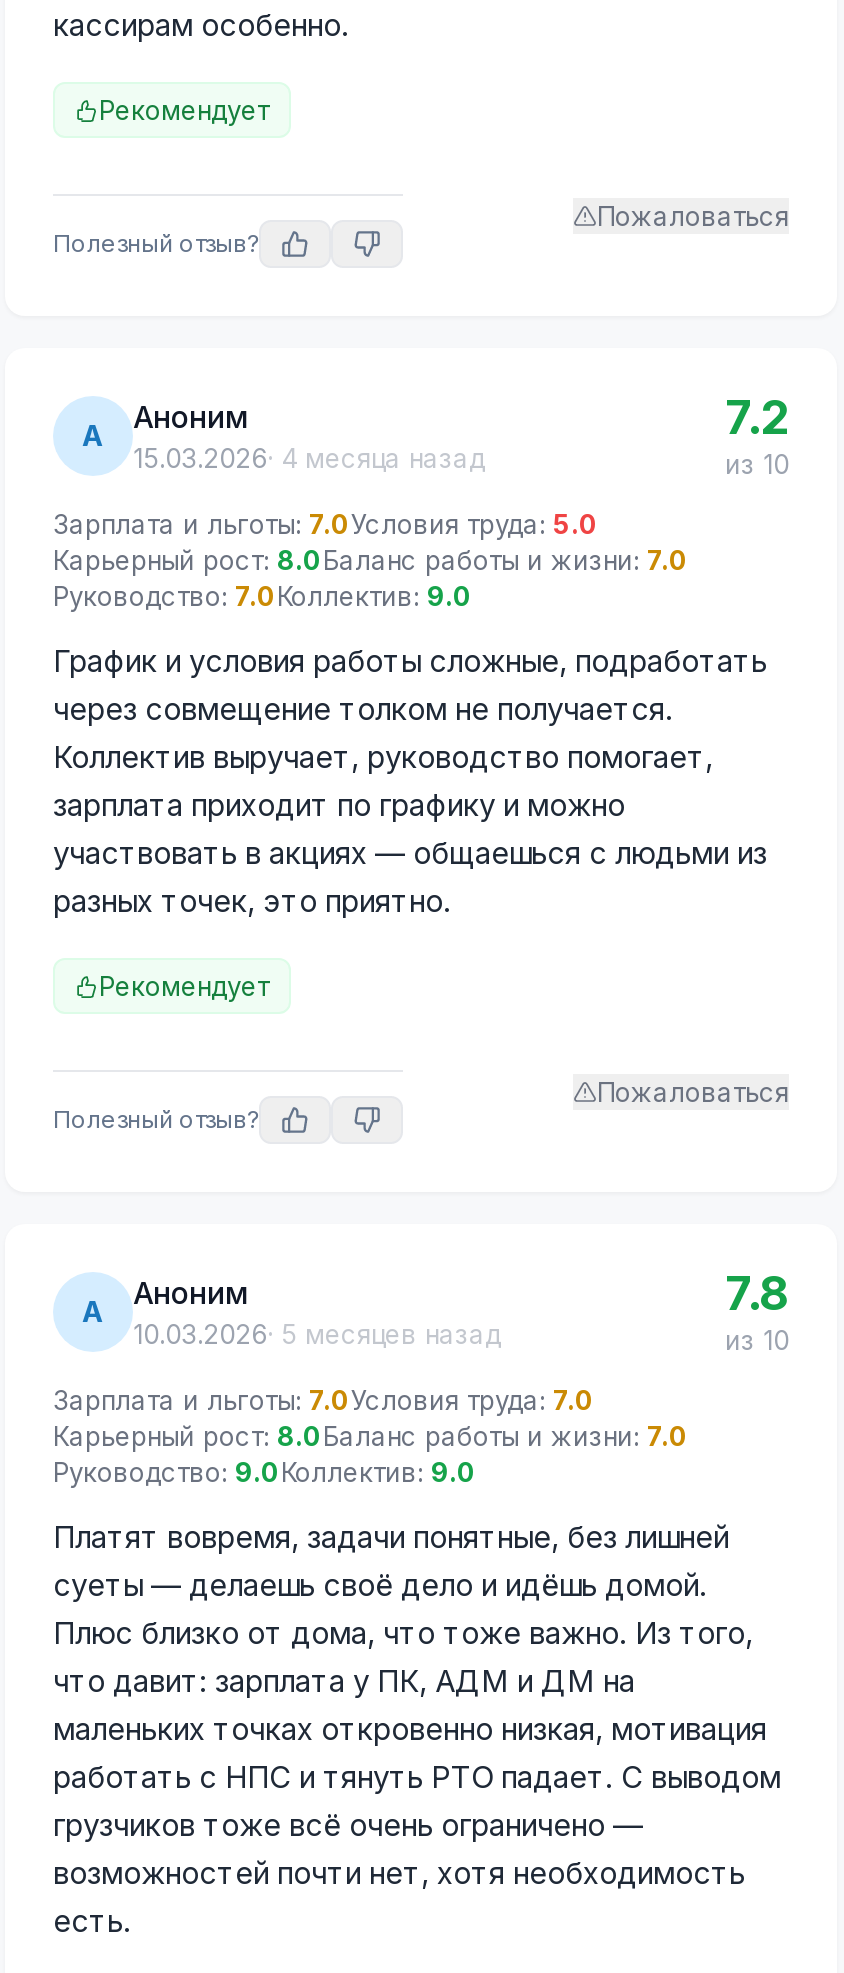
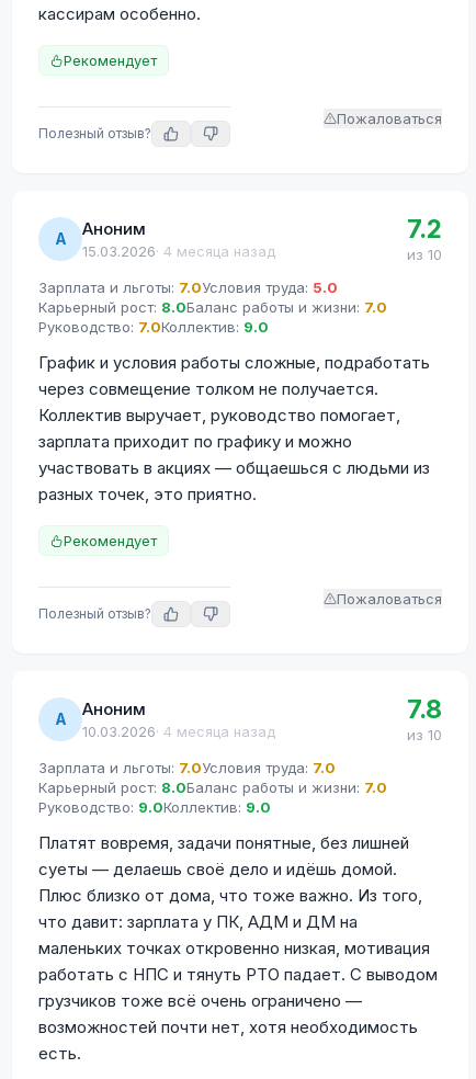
[133,1319,501,1351] 10.03.2026 · 5 месяцев назад -> [82,723,275,740] 10.03.2026 · 4 месяца назад

